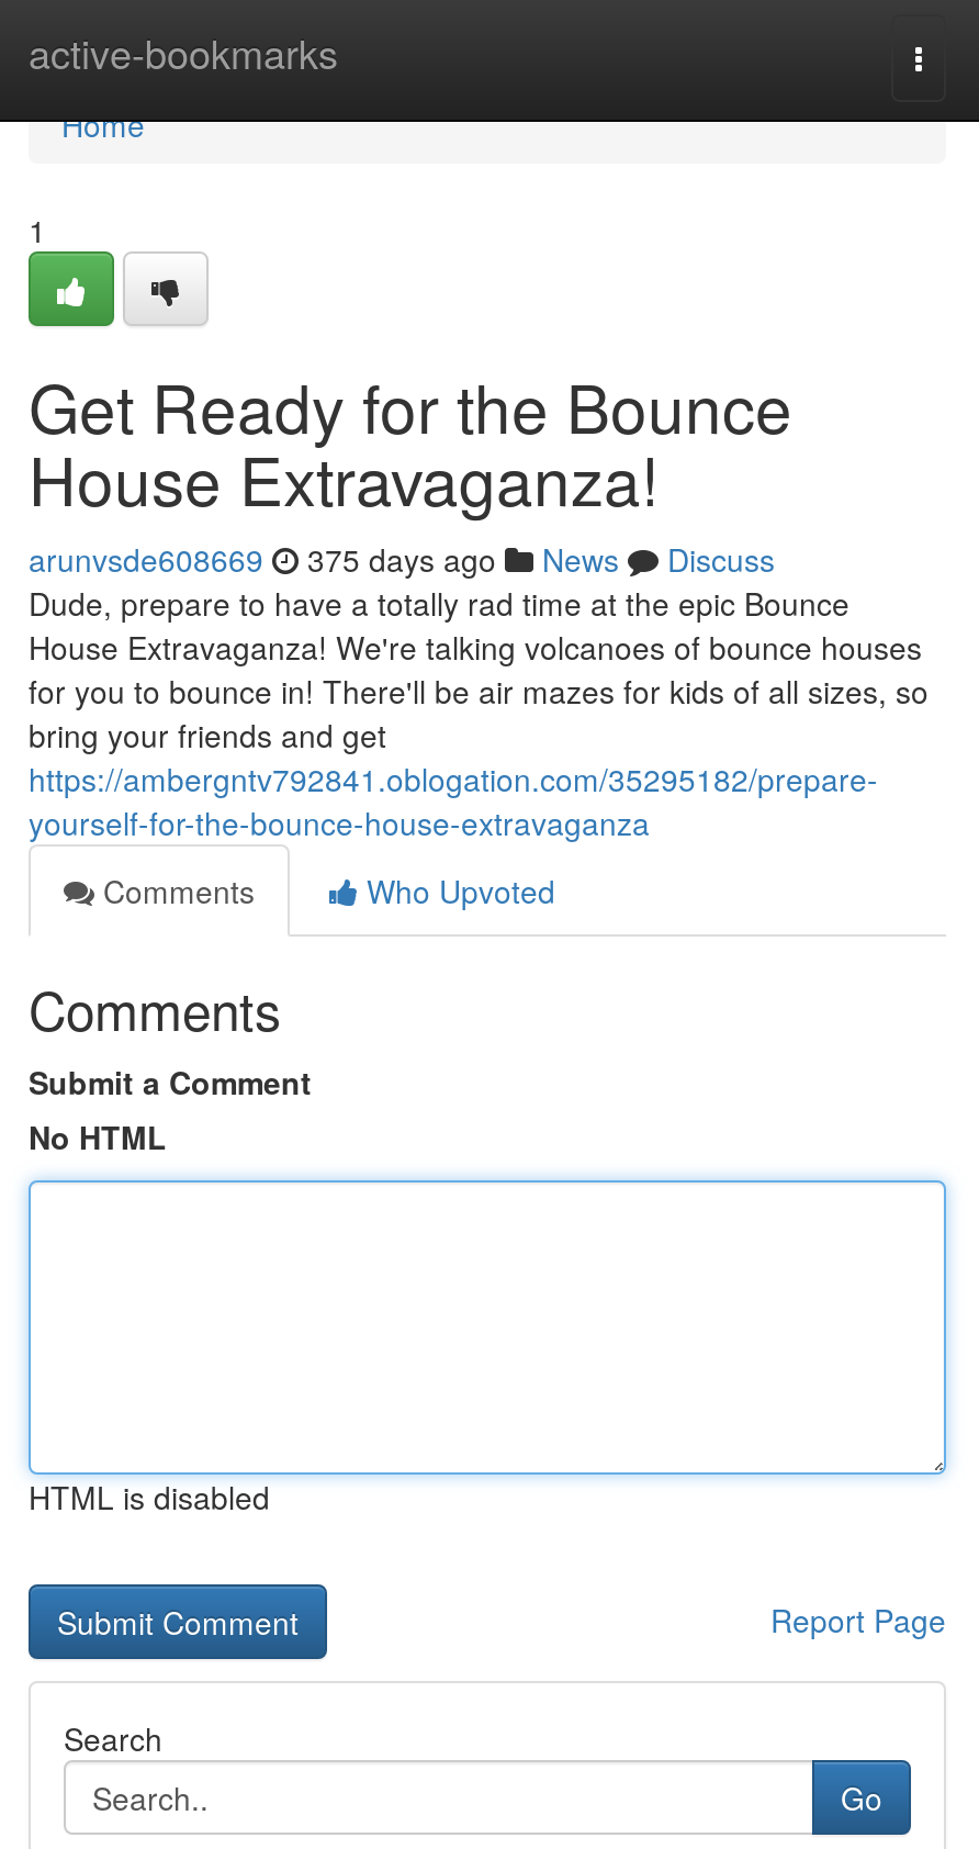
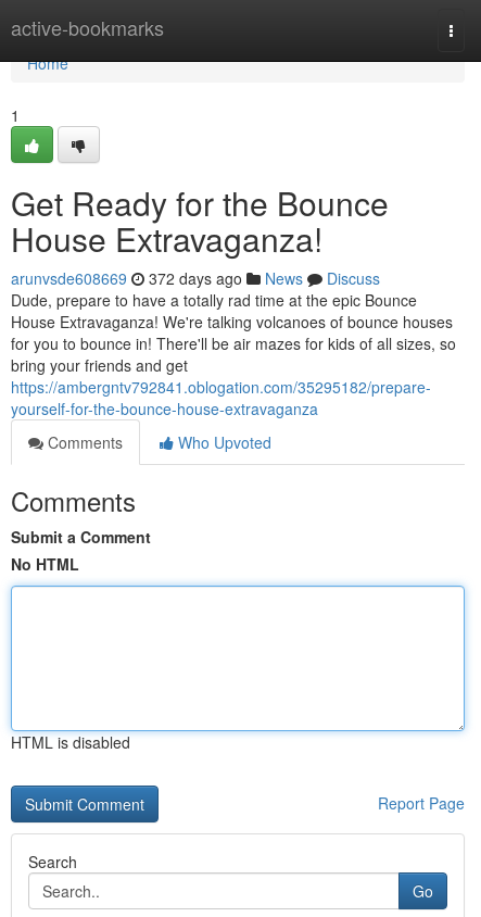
[29,537,775,581] arunvsde608669 375 days ago News Discuss -> [11,267,380,289] arunvsde608669 372 days ago News Discuss

